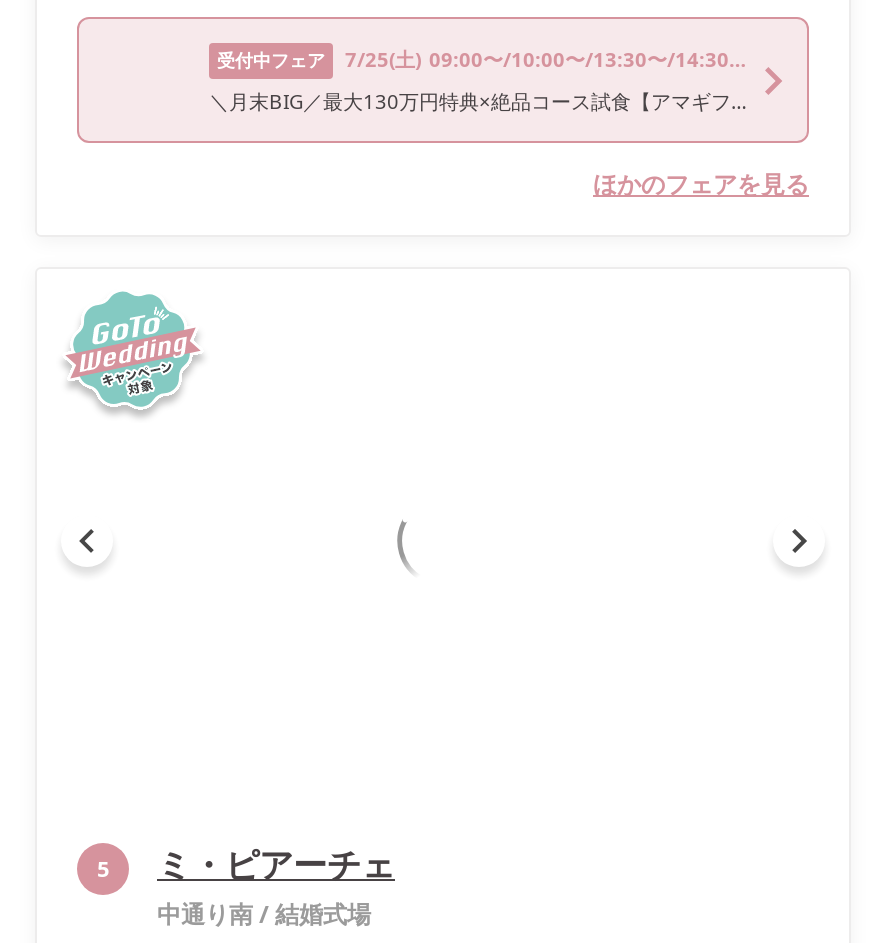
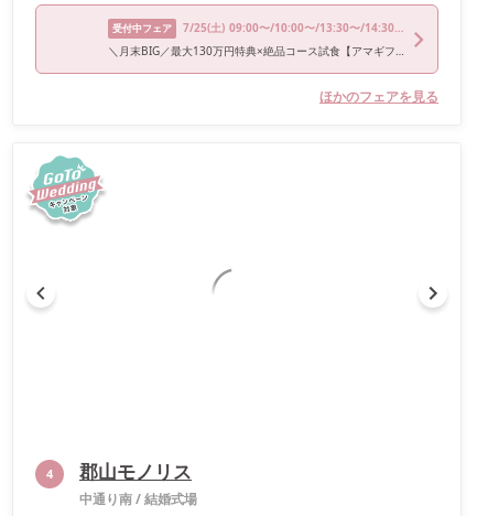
[157,841,395,887] ミ・ピアーチェ -> [79,459,192,484] 郡山モノリス
[97,853,109,883] 5 -> [46,465,53,482] 4

